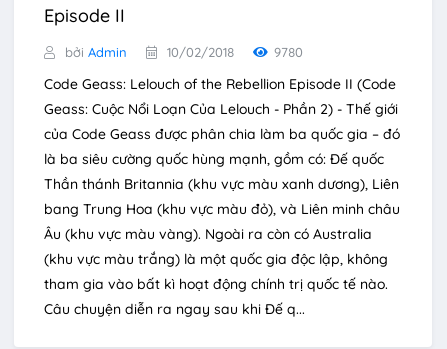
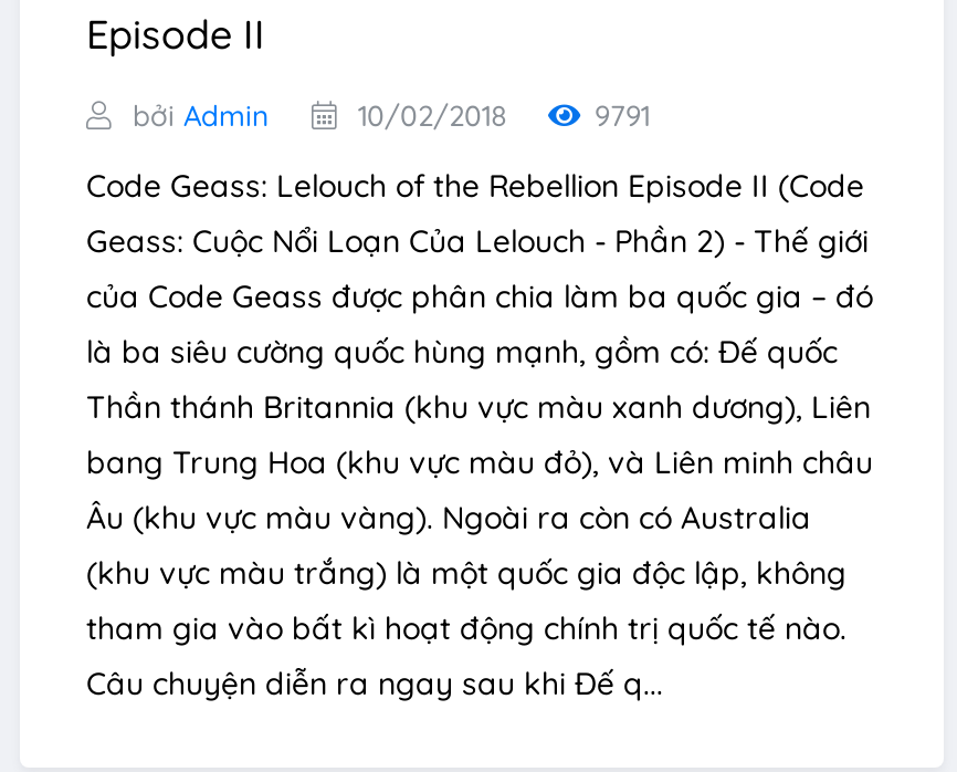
[274,44,303,60] 9780 -> [595,98,650,133] 9791

